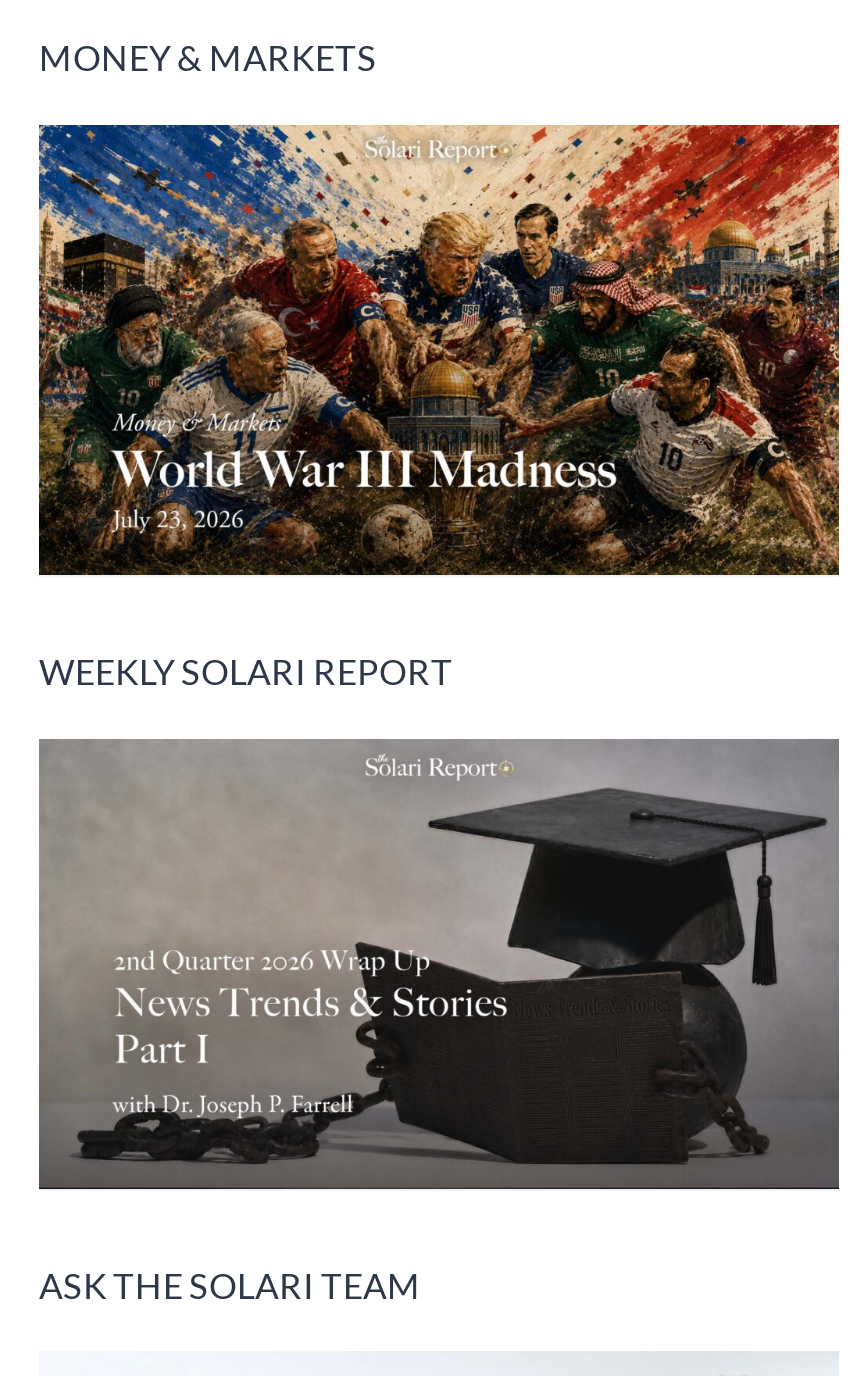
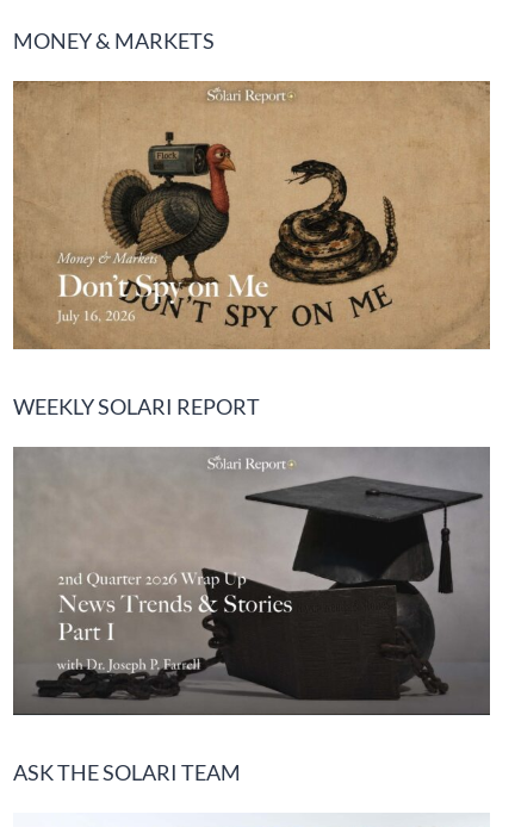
[37,123,841,577] [image] -> [12,80,491,350] [image]

